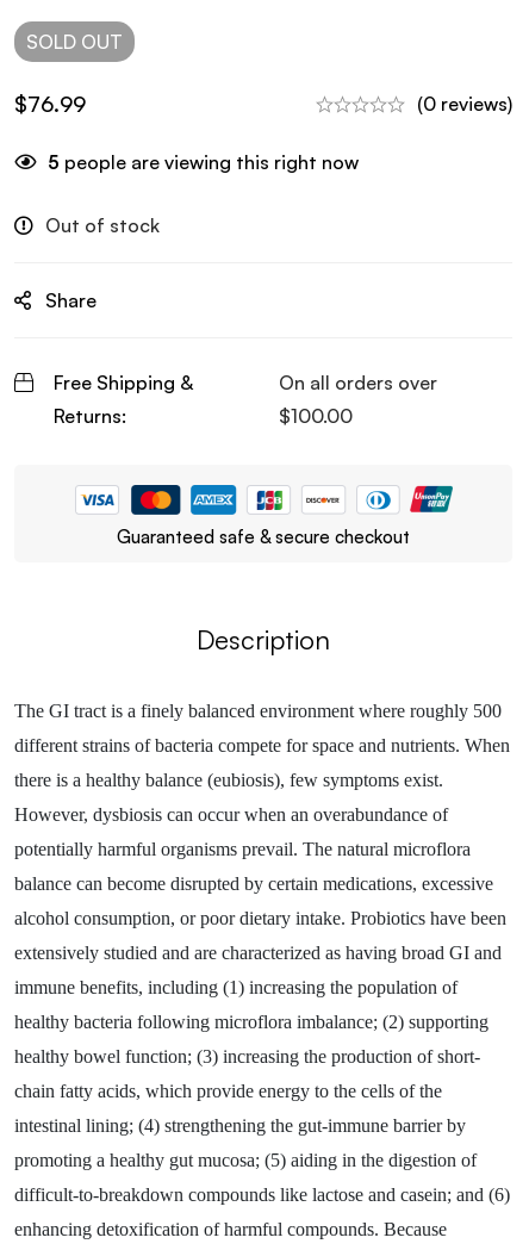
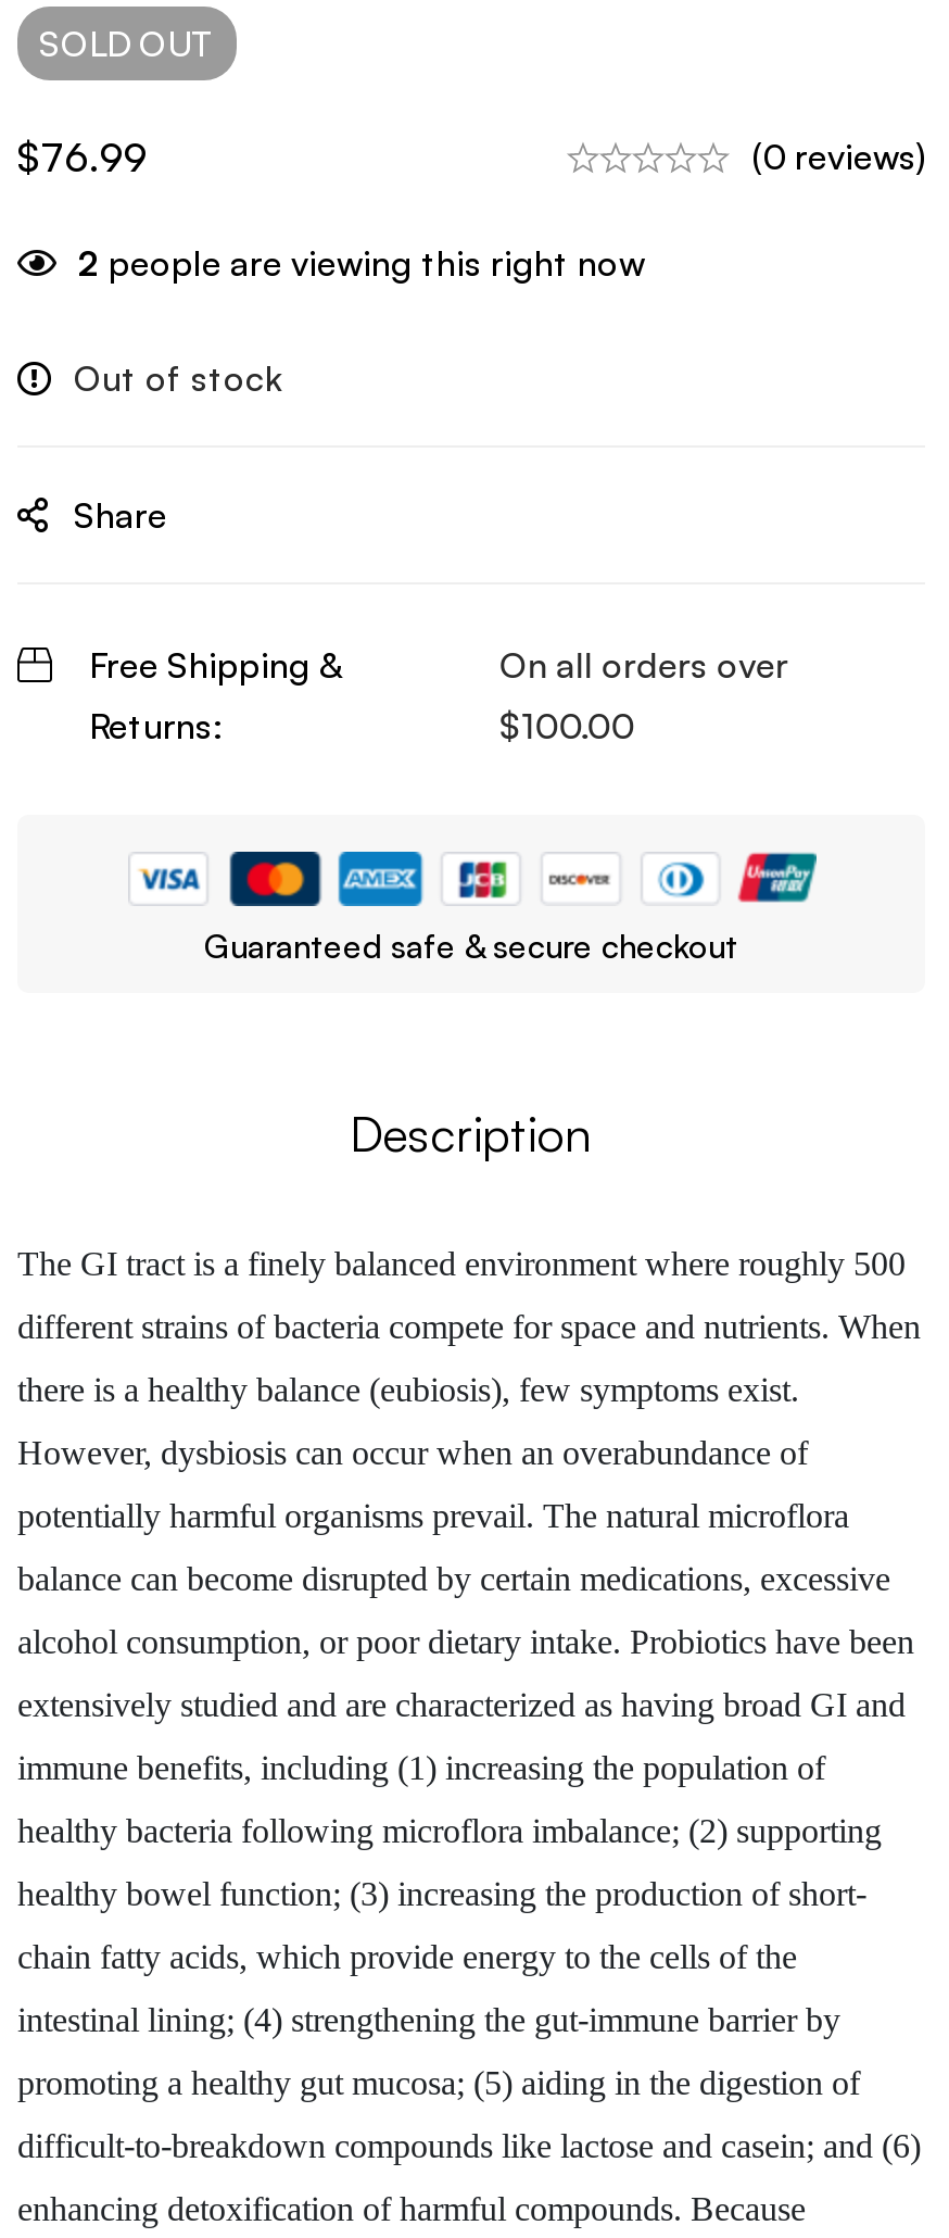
[48,150,359,174] 5 people are viewing this right now -> [78,241,645,285] 2 people are viewing this right now

